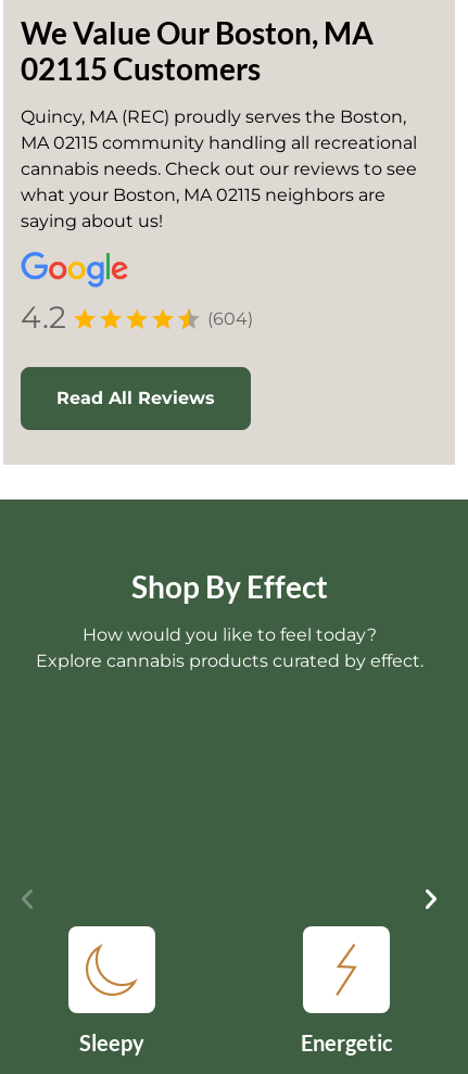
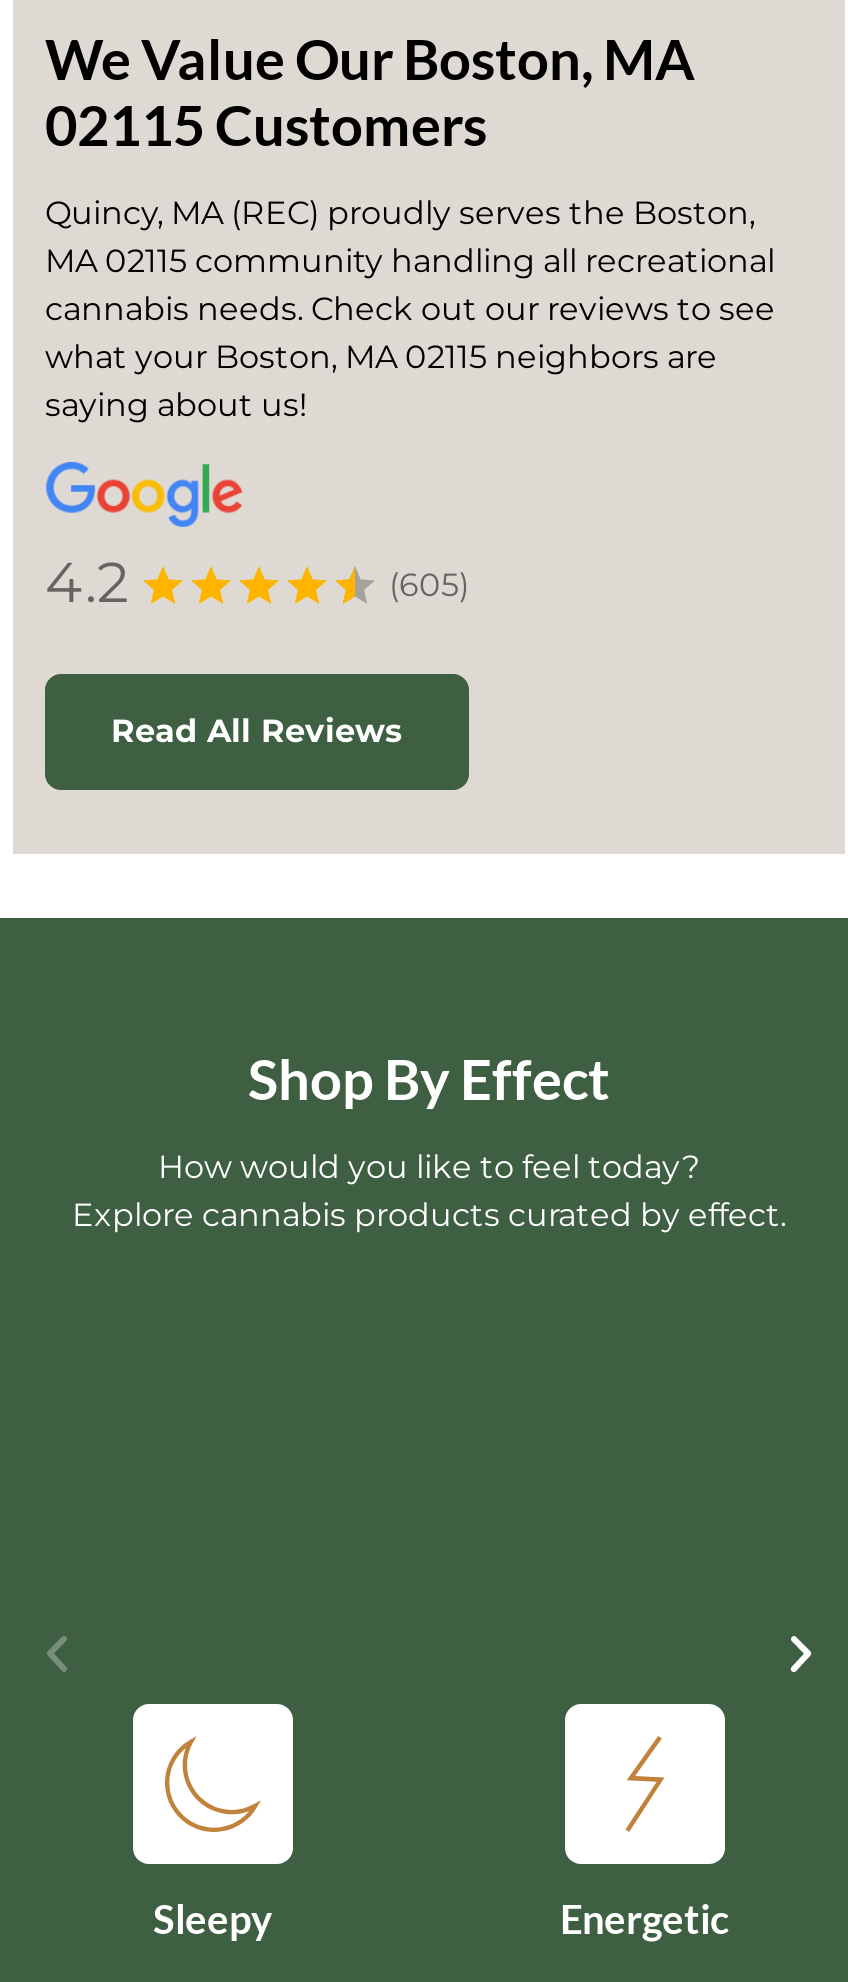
[207,308,253,329] (604) -> [389,565,469,603] (605)

